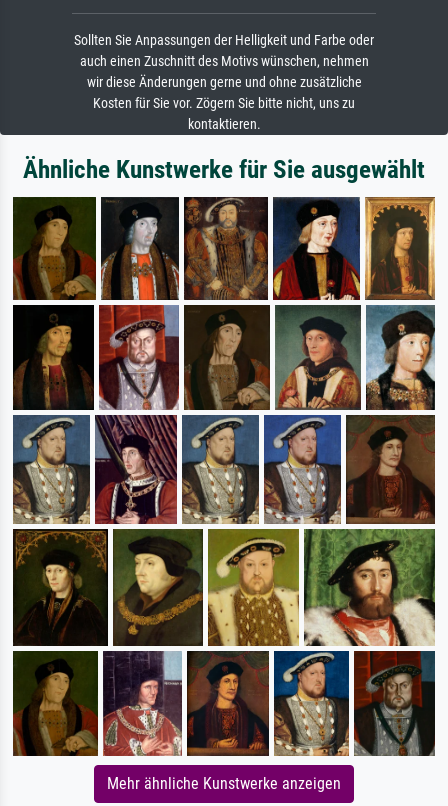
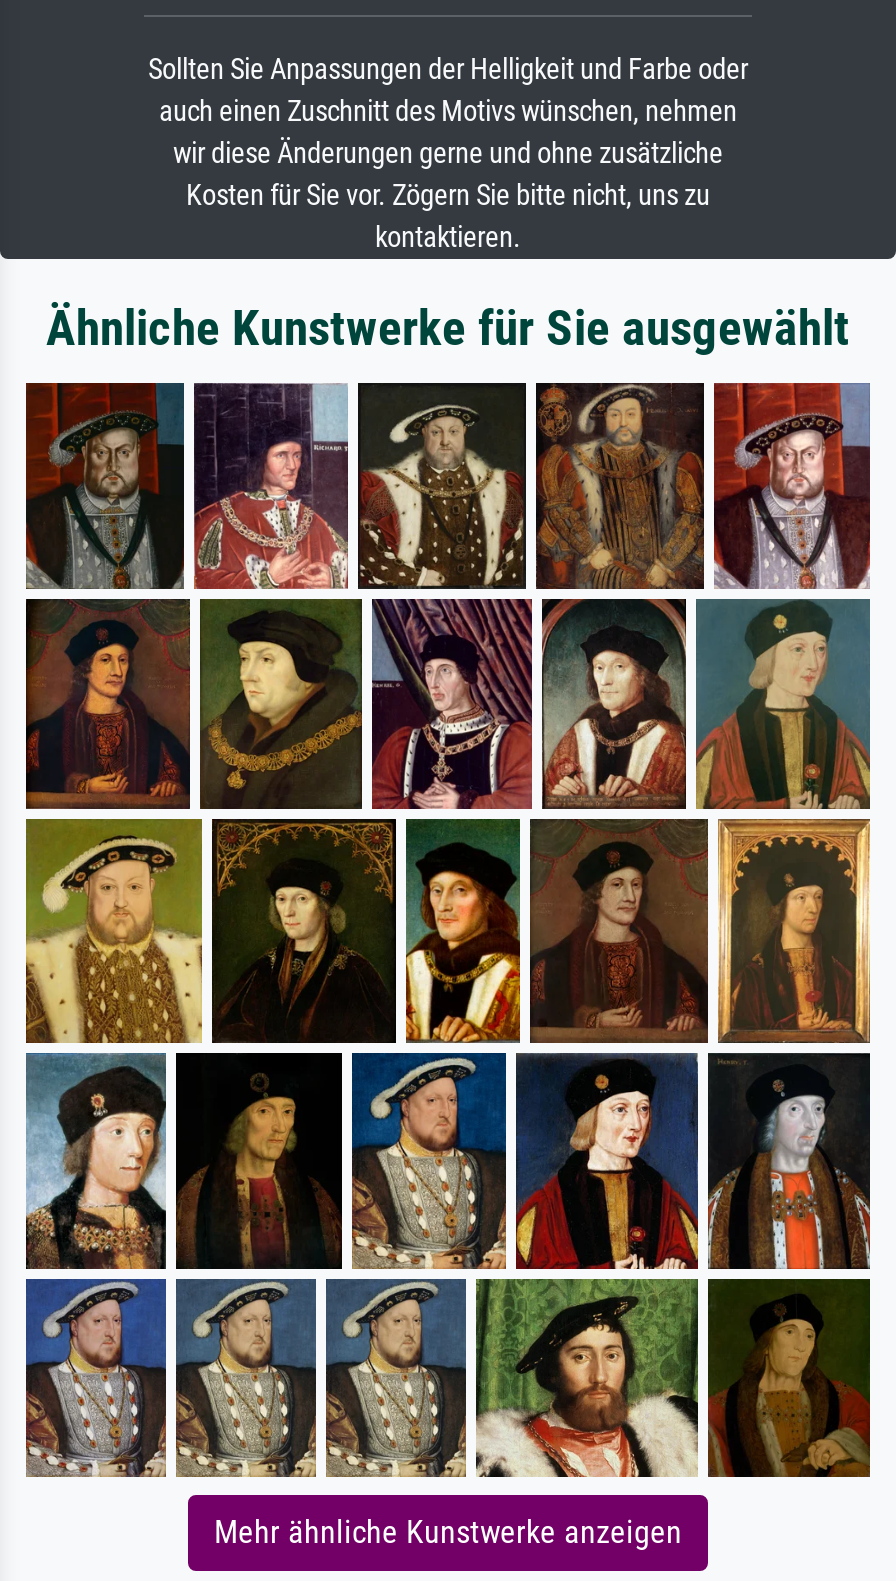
[12,196,436,757] [image] -> [24,381,872,1479] [image]

